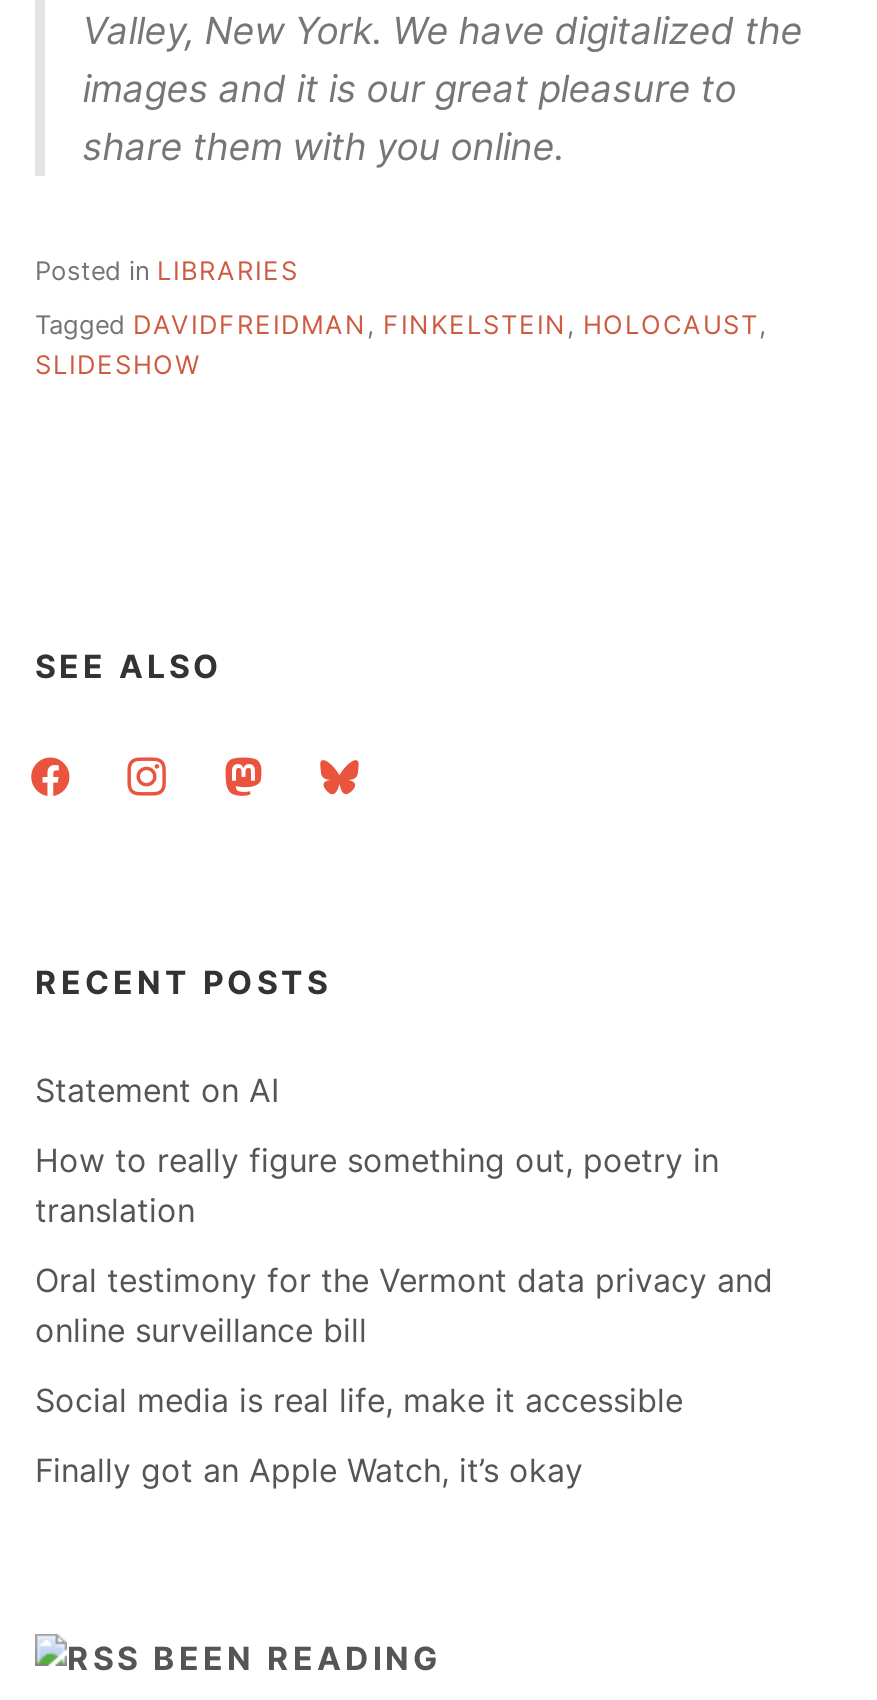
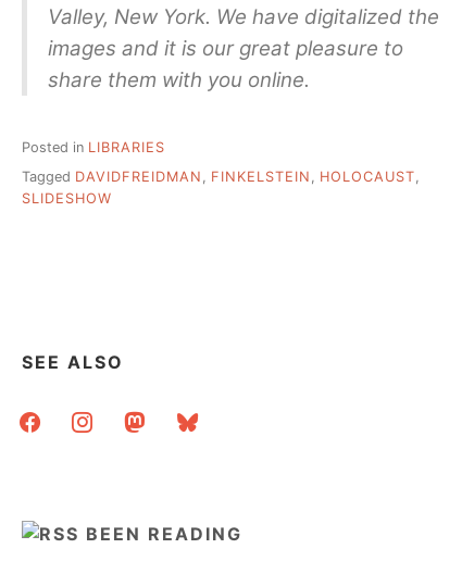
[35,962,773,1490] RECENT POSTS | Statement on AI | How to really figure something out, poetry in | translation | Oral testimony for the Vermont data privacy and | online surveillance bill | Social media is real life, make it accessible | Finally got an Apple Watch, it’s okay -> none

